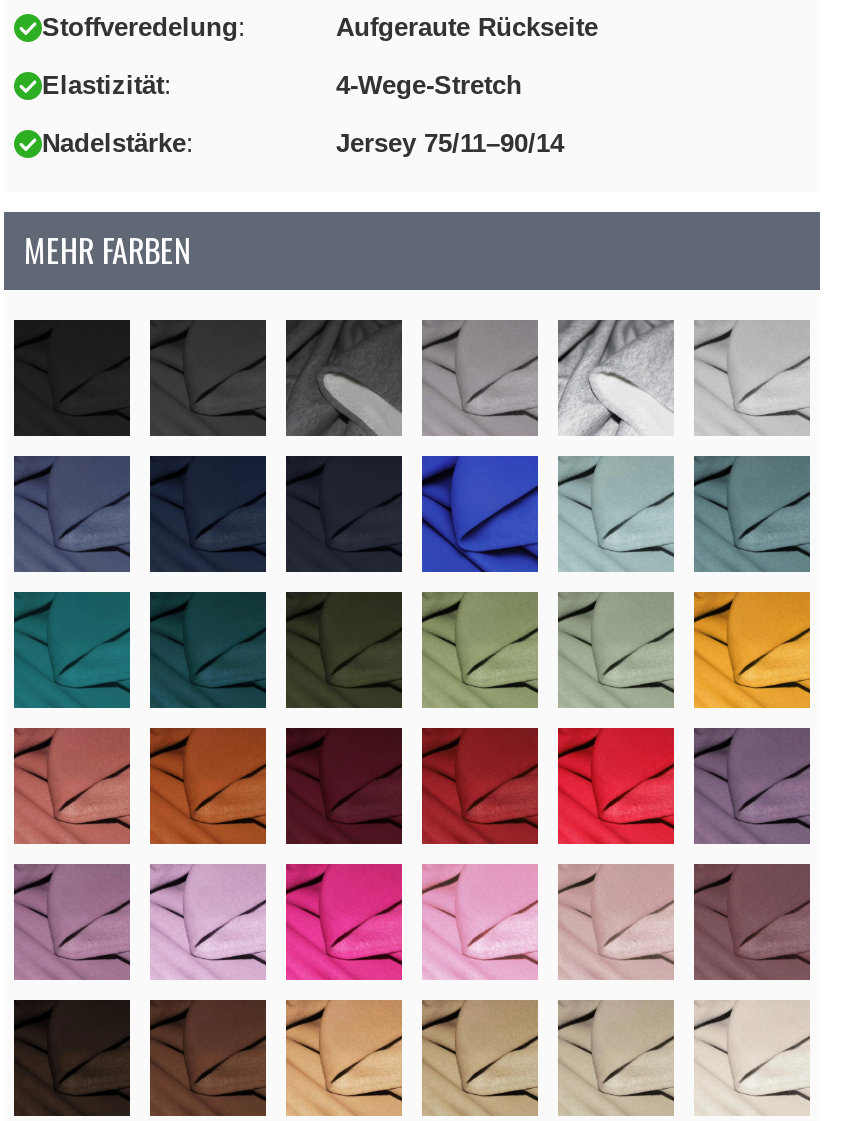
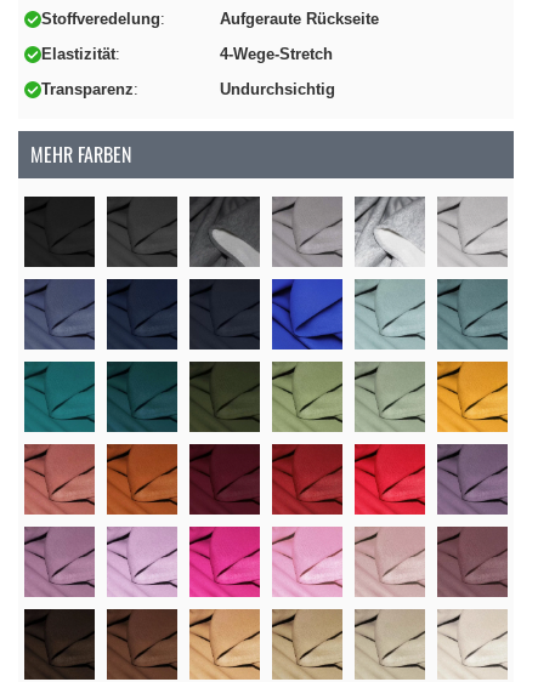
[42,128,564,158] Nadelstärke | Jersey 75/11–90/14 -> [41,80,335,98] Transparenz | Undurchsichtig

